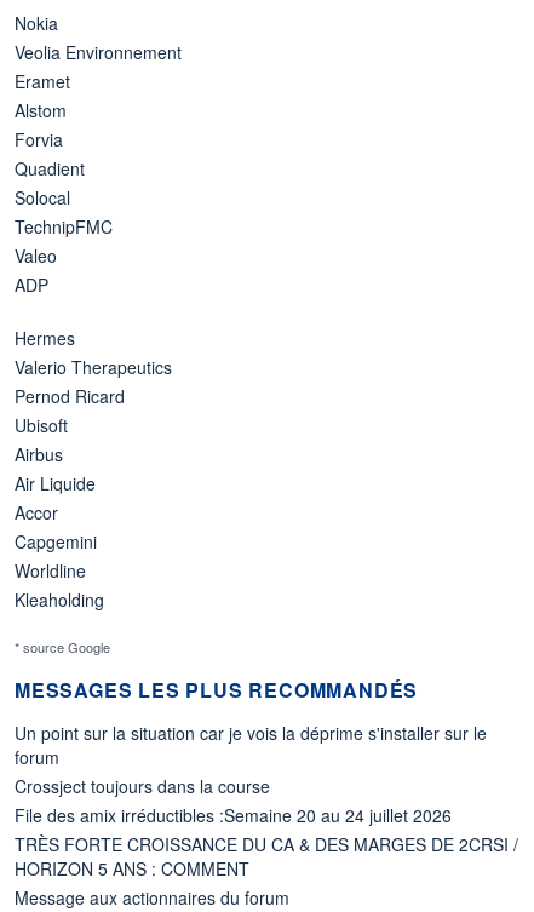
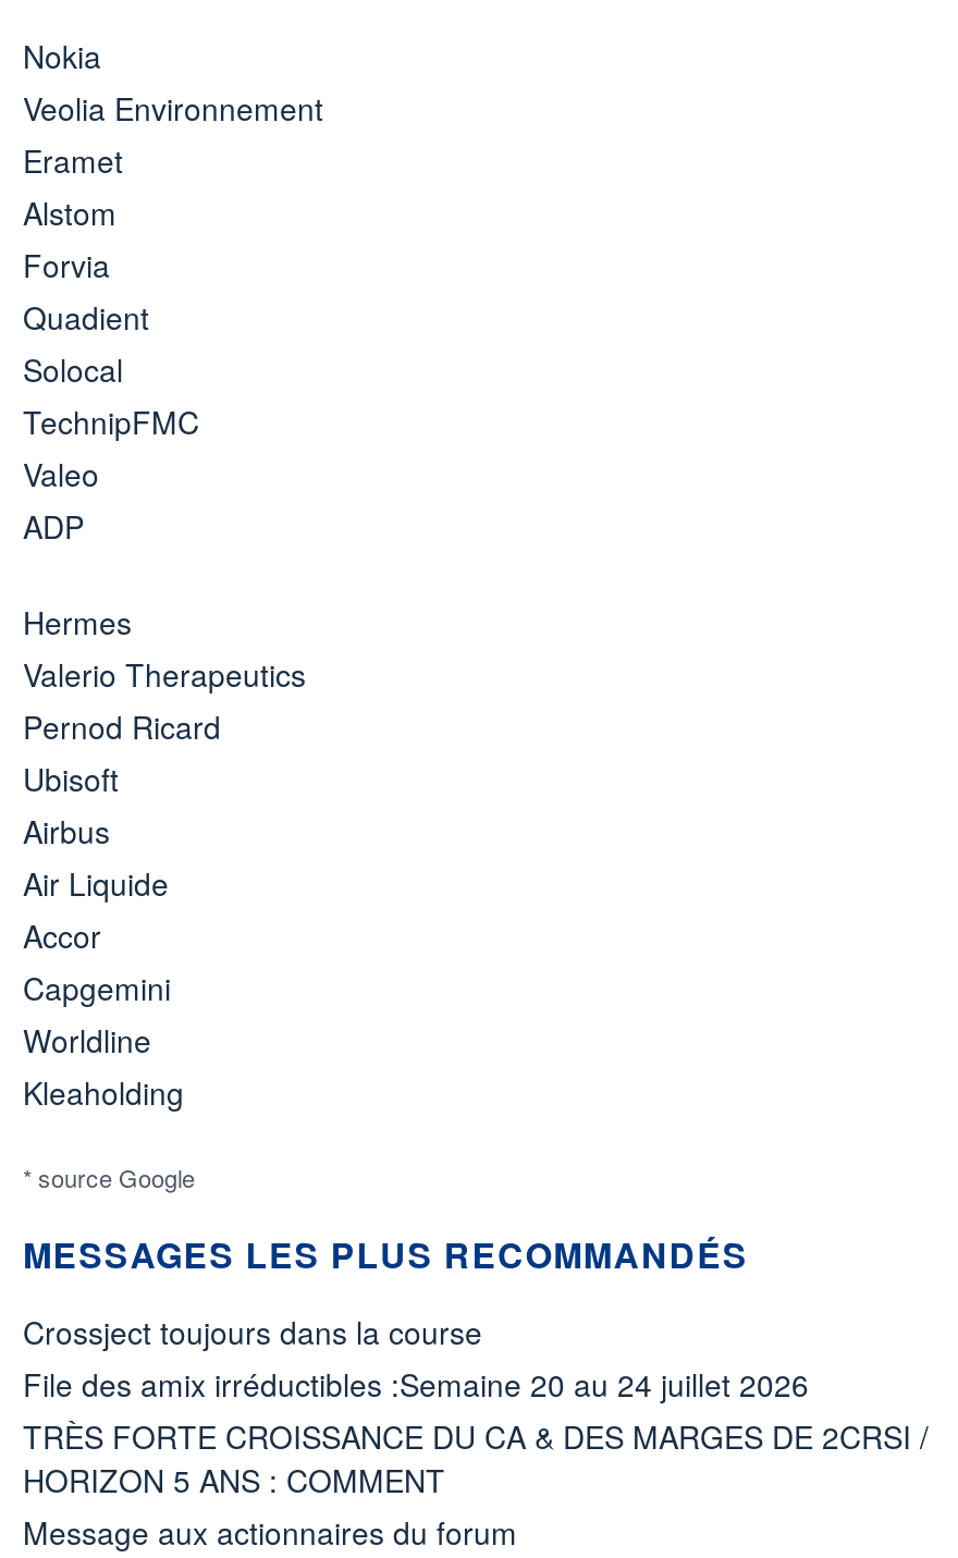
[15,721,487,769] Un point sur la situation car je vois la déprime s'installer sur le | forum -> none

